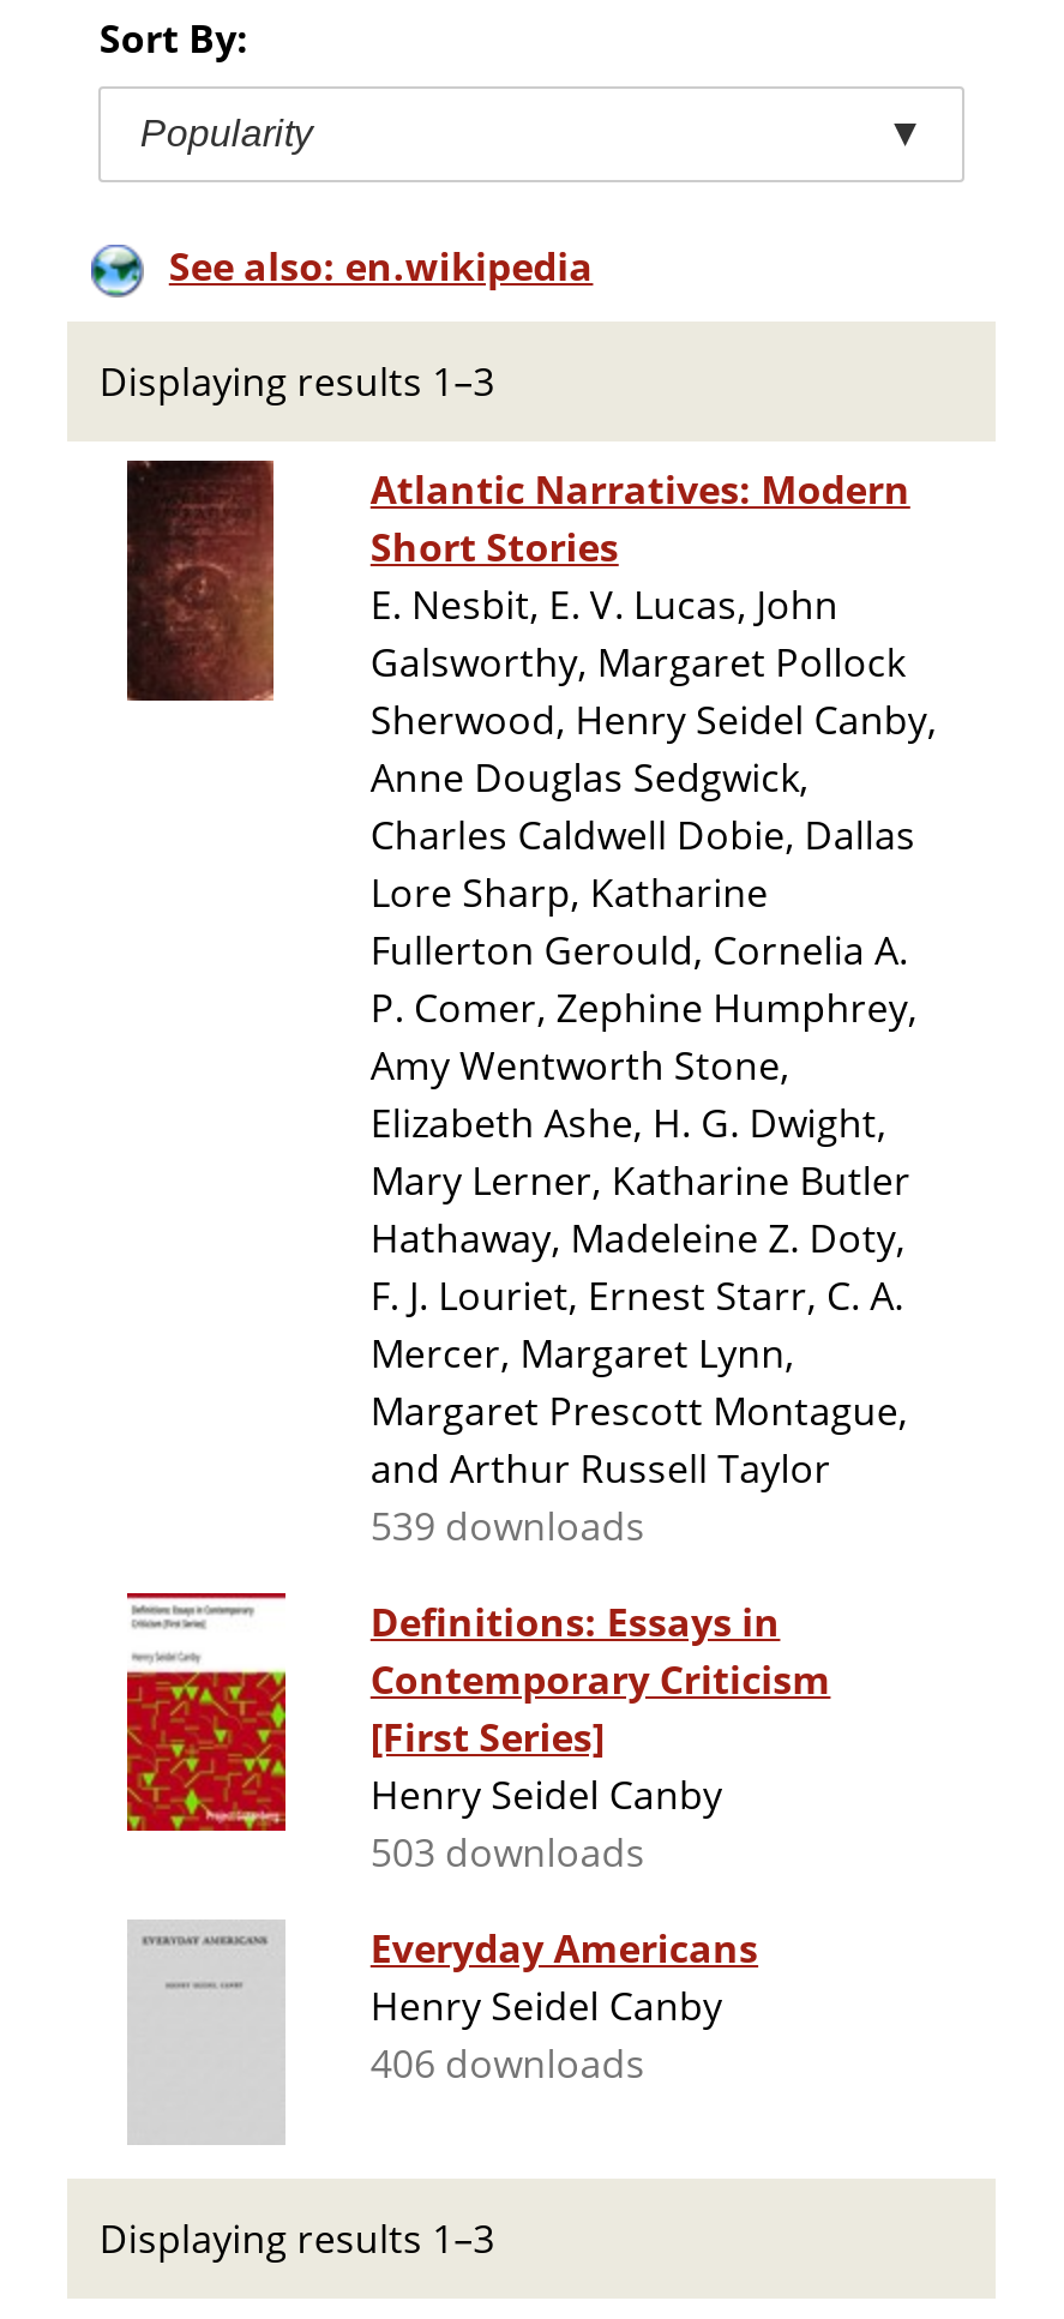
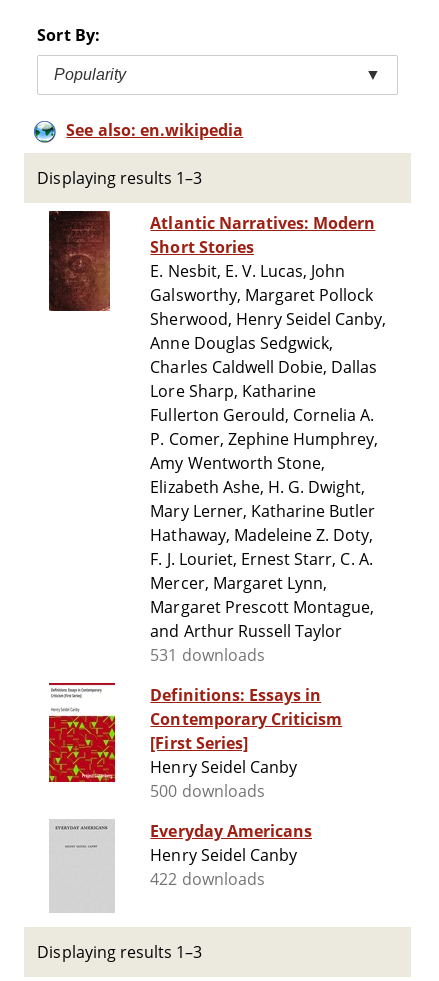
[370,1500,645,1553] 539 downloads -> [150,644,265,666] 531 downloads
[370,1826,645,1879] 503 downloads -> [150,780,265,802] 500 downloads
[370,2038,645,2090] 406 downloads -> [150,868,265,890] 422 downloads

